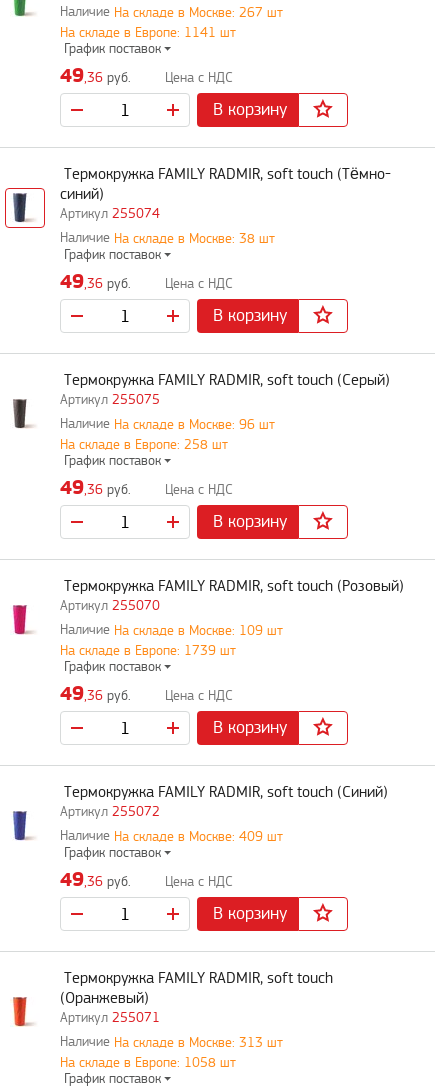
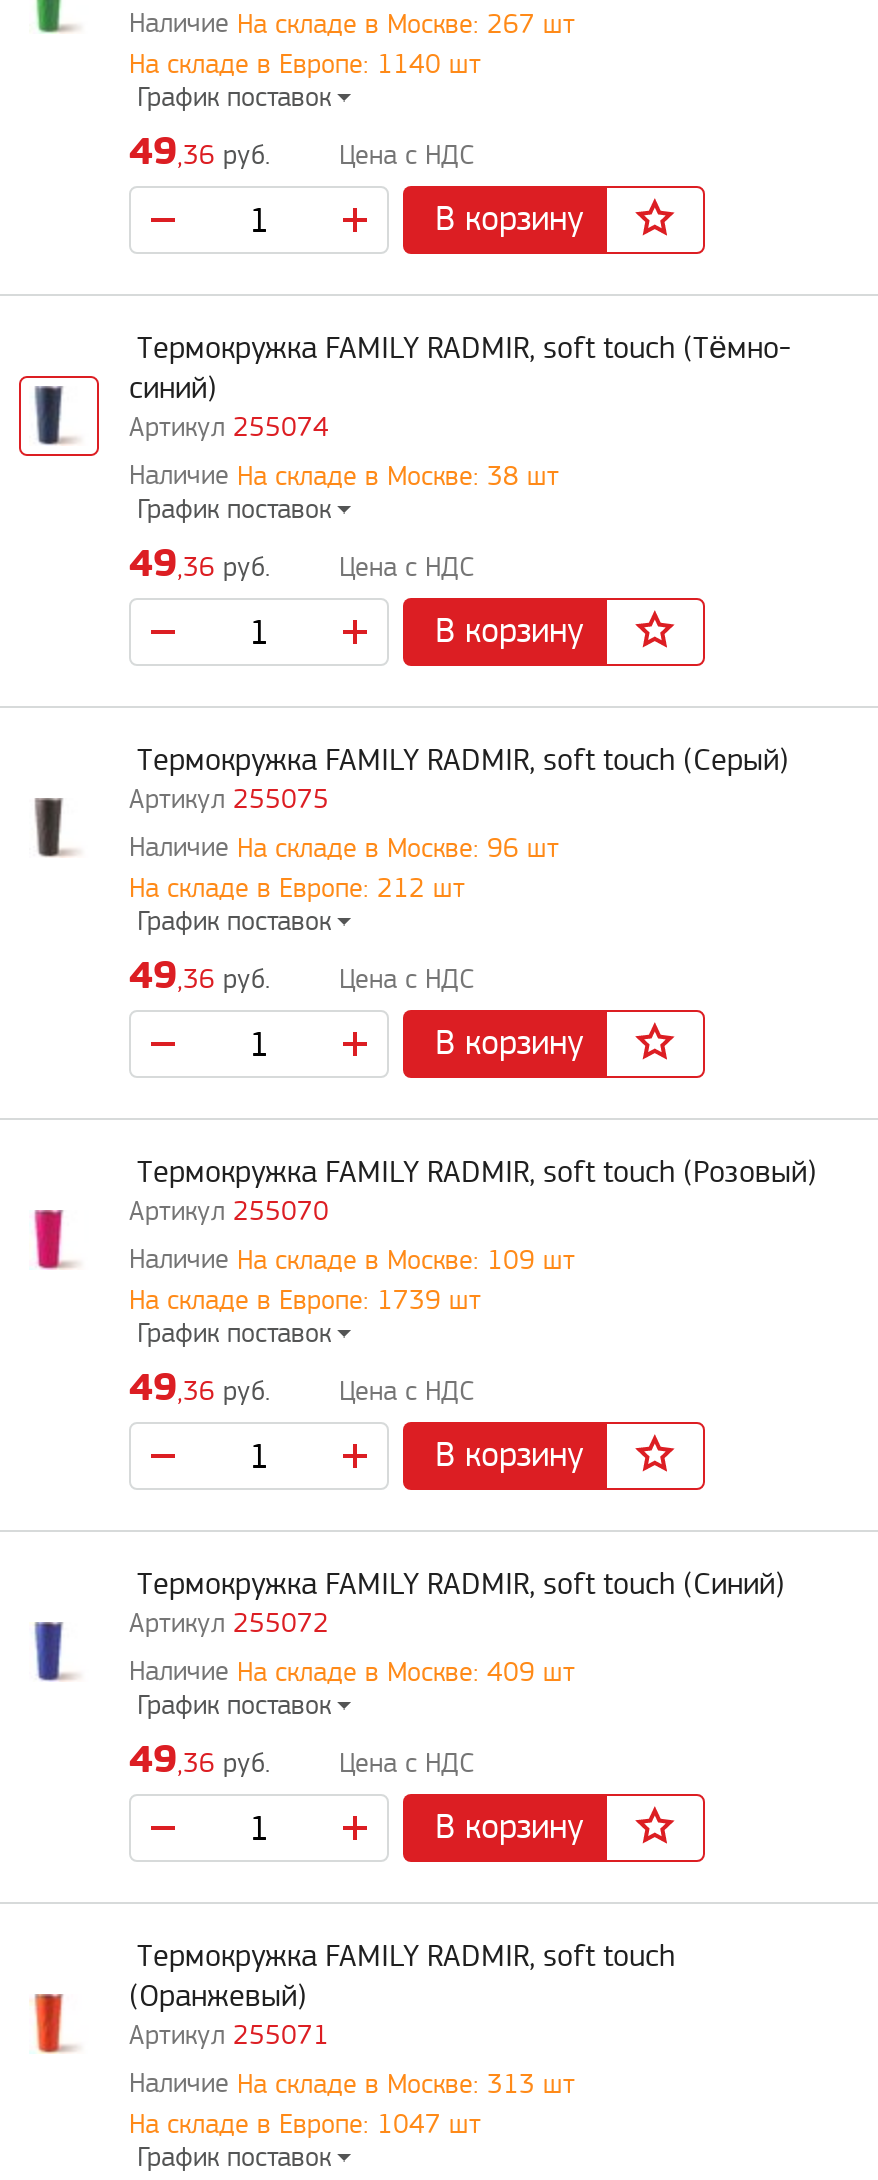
[60,26,236,40] На складе в Европе: 1141 шт -> [129,51,481,79] На складе в Европе: 1140 шт
[60,438,228,452] На складе в Европе: 258 шт -> [129,875,465,903] На складе в Европе: 212 шт
[60,1056,236,1070] На складе в Европе: 1058 шт -> [129,2111,481,2139] На складе в Европе: 1047 шт

